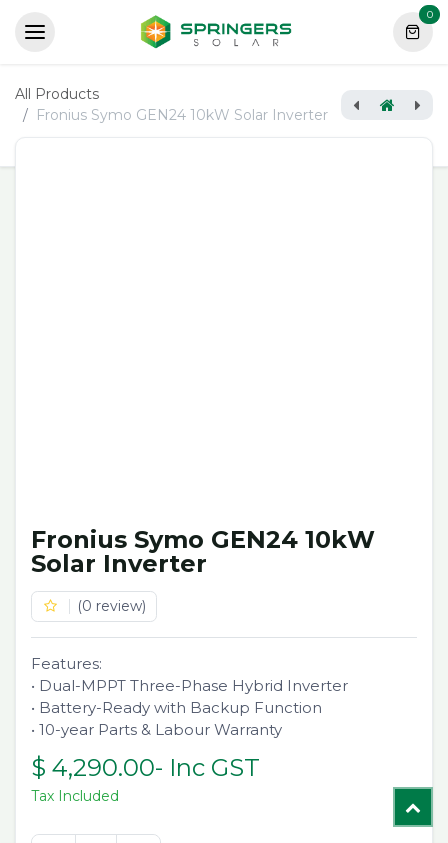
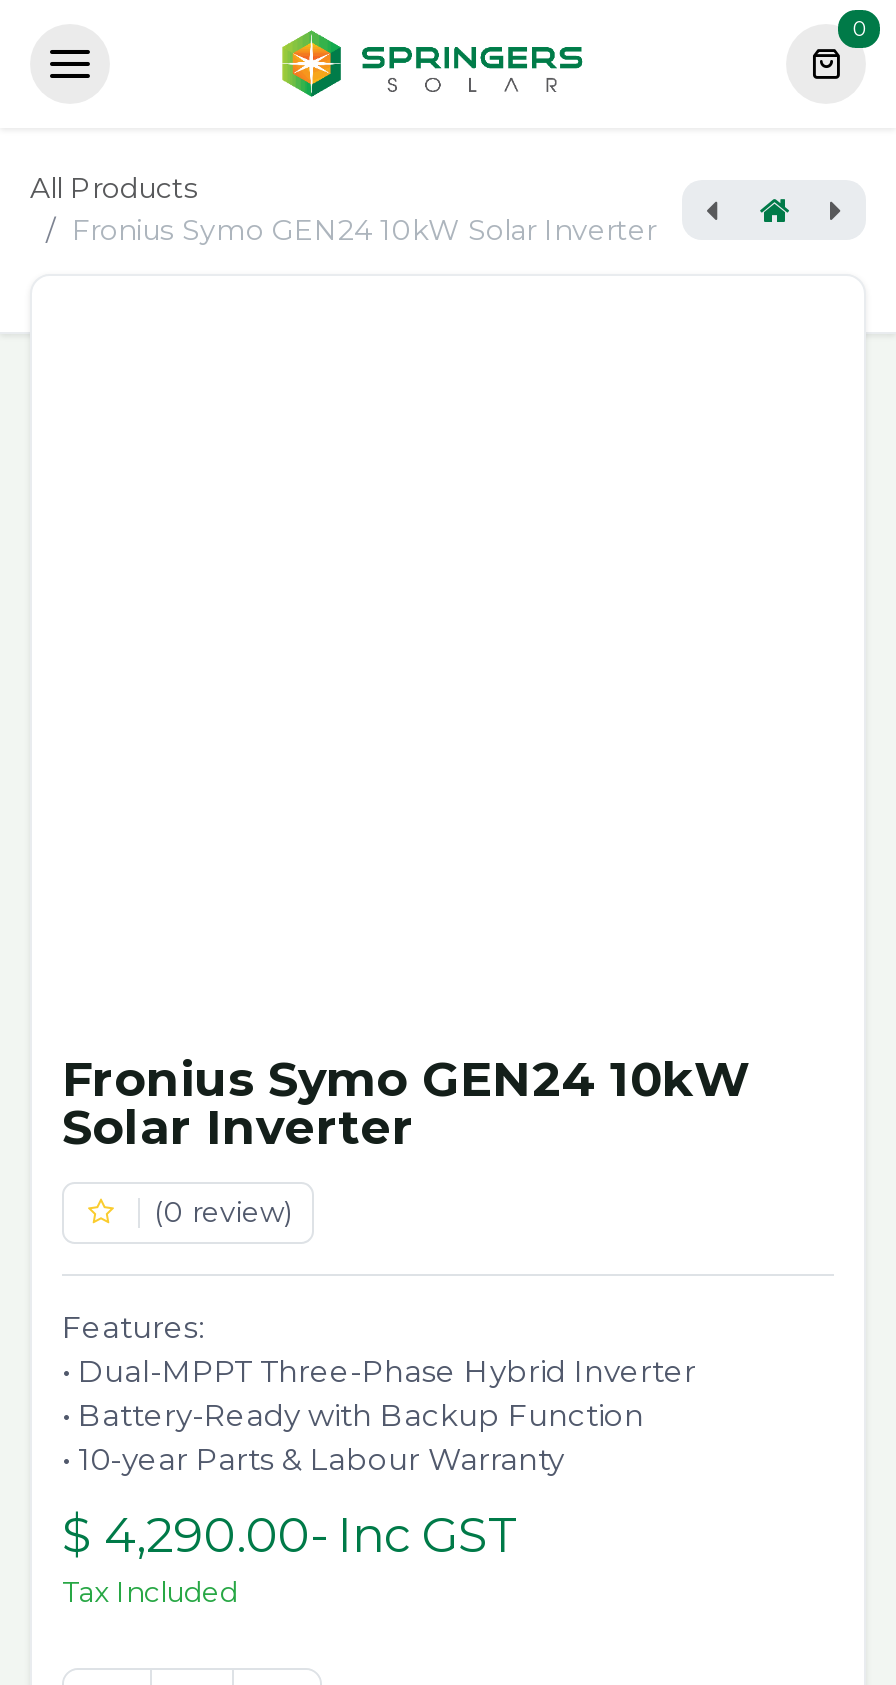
[392,786,434,828] [image] -> none

